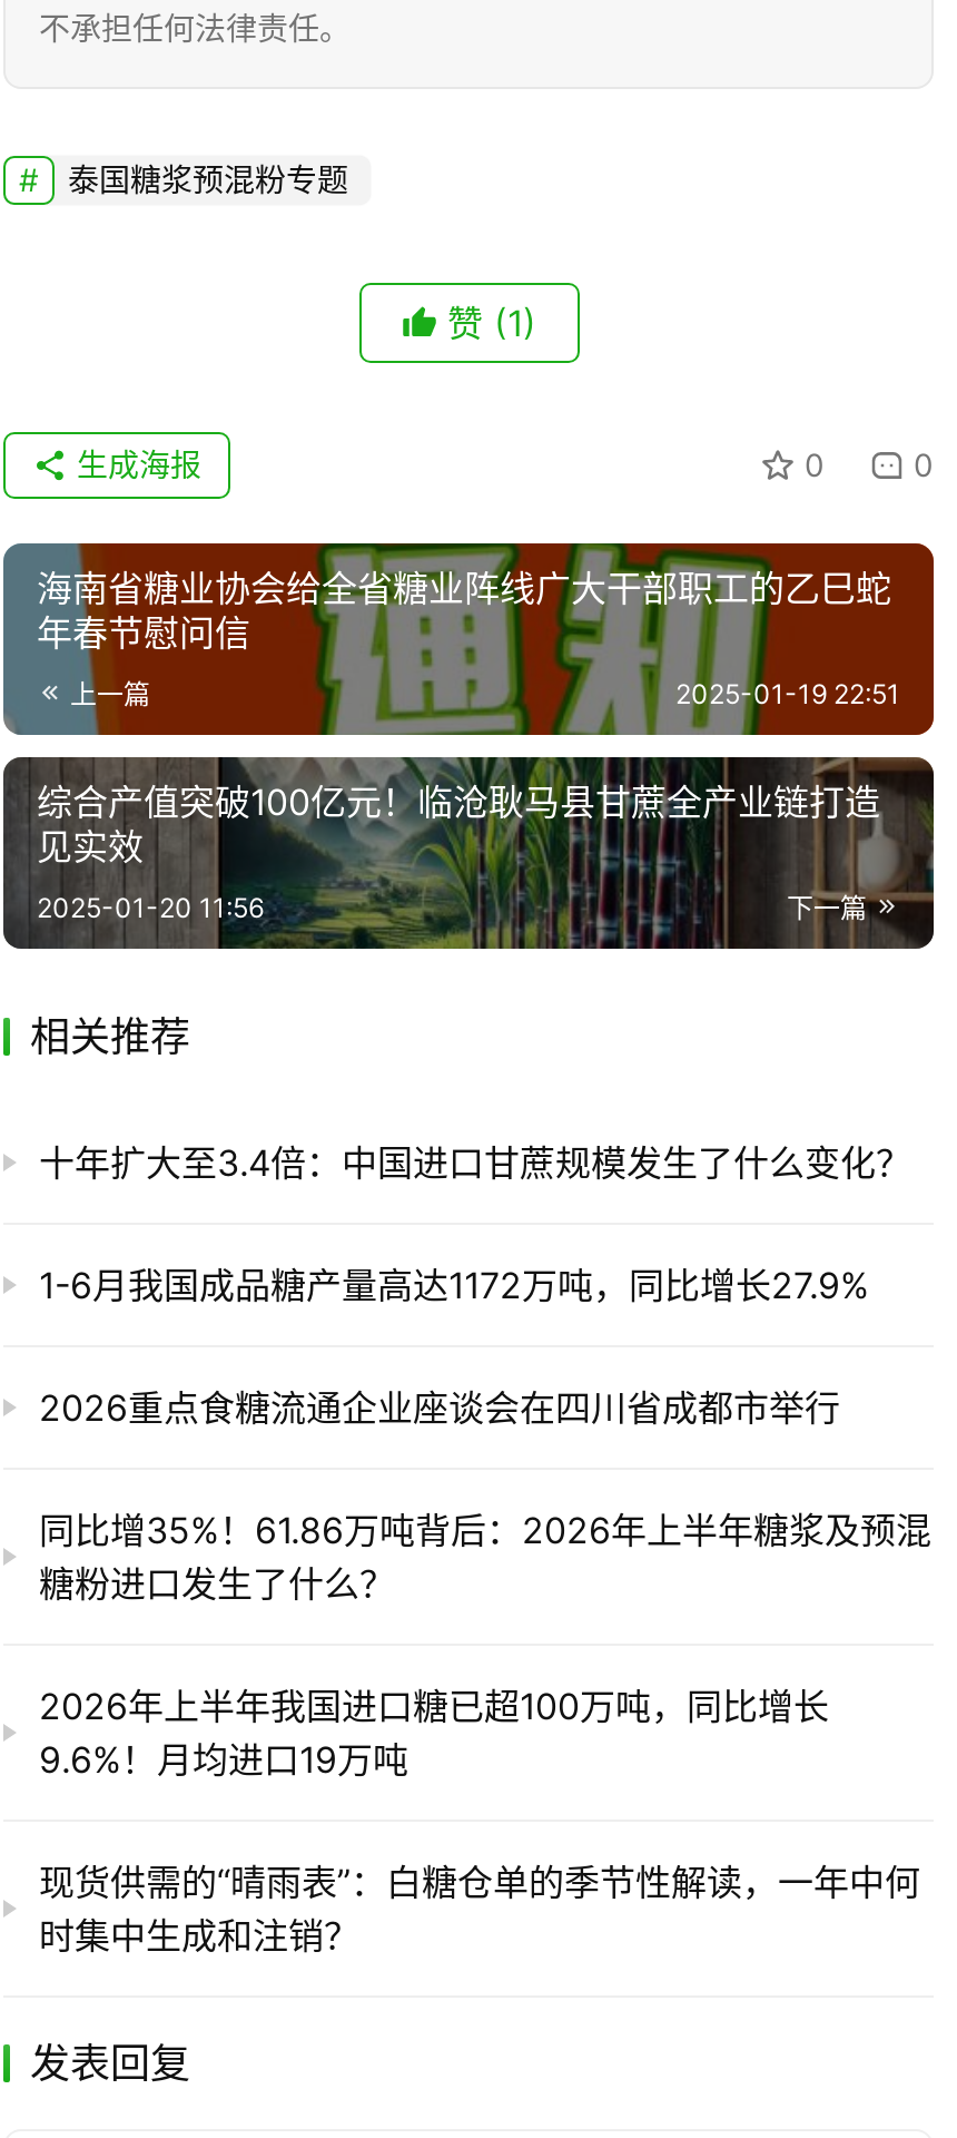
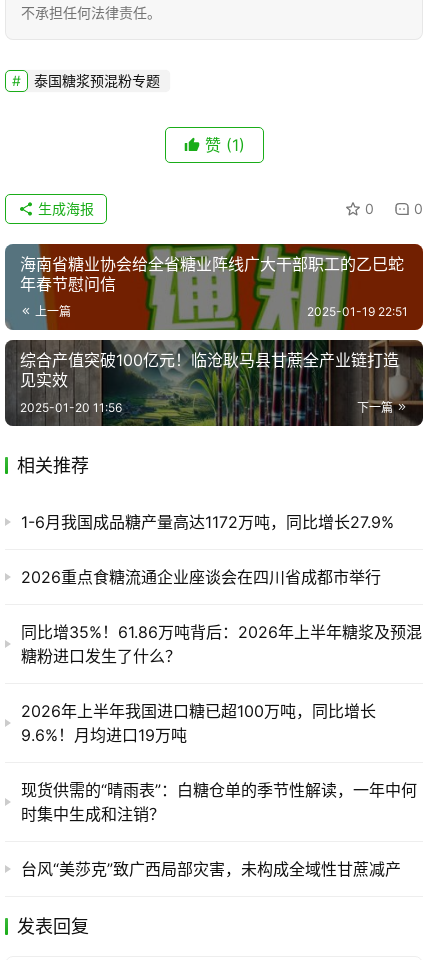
[39,1139,911,1184] 十年扩大至3.4倍：中国进口甘蔗规模发生了什么变化？ -> none
moved [39,1262,931,1957] -> [21,512,422,824]: 1-6月我国成品糖产量高达1172万吨，同比增长27.9% | 2026重点食糖流通企业座谈会在四川省成都市举行 | 同比增35%！61.86万吨背后：2026年上半年糖浆及预混 | 糖粉进口发生了什么？ | 2026年上半年我国进口糖已超100万吨，同比增长 | 9.6%！月均进口19万吨 | 现货供需的“晴雨表”：白糖仓单的季节性解读，一年中何 | 时集中生成和注销？
none -> [21,859,401,879] 台风“美莎克”致广西局部灾害，未构成全域性甘蔗减产

